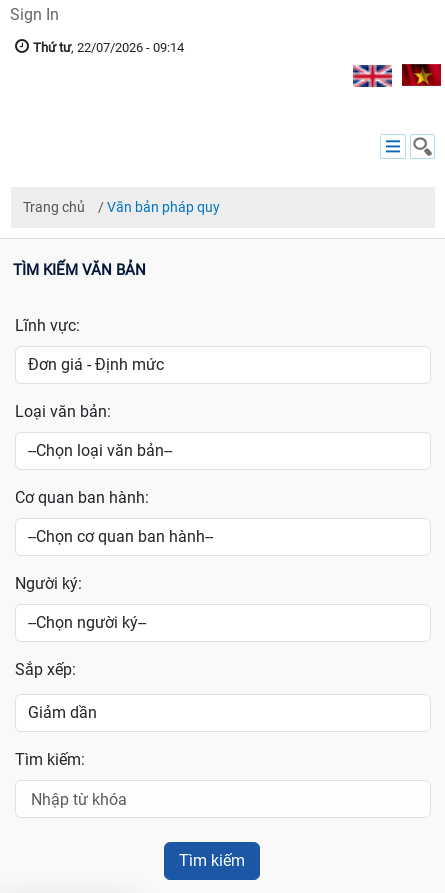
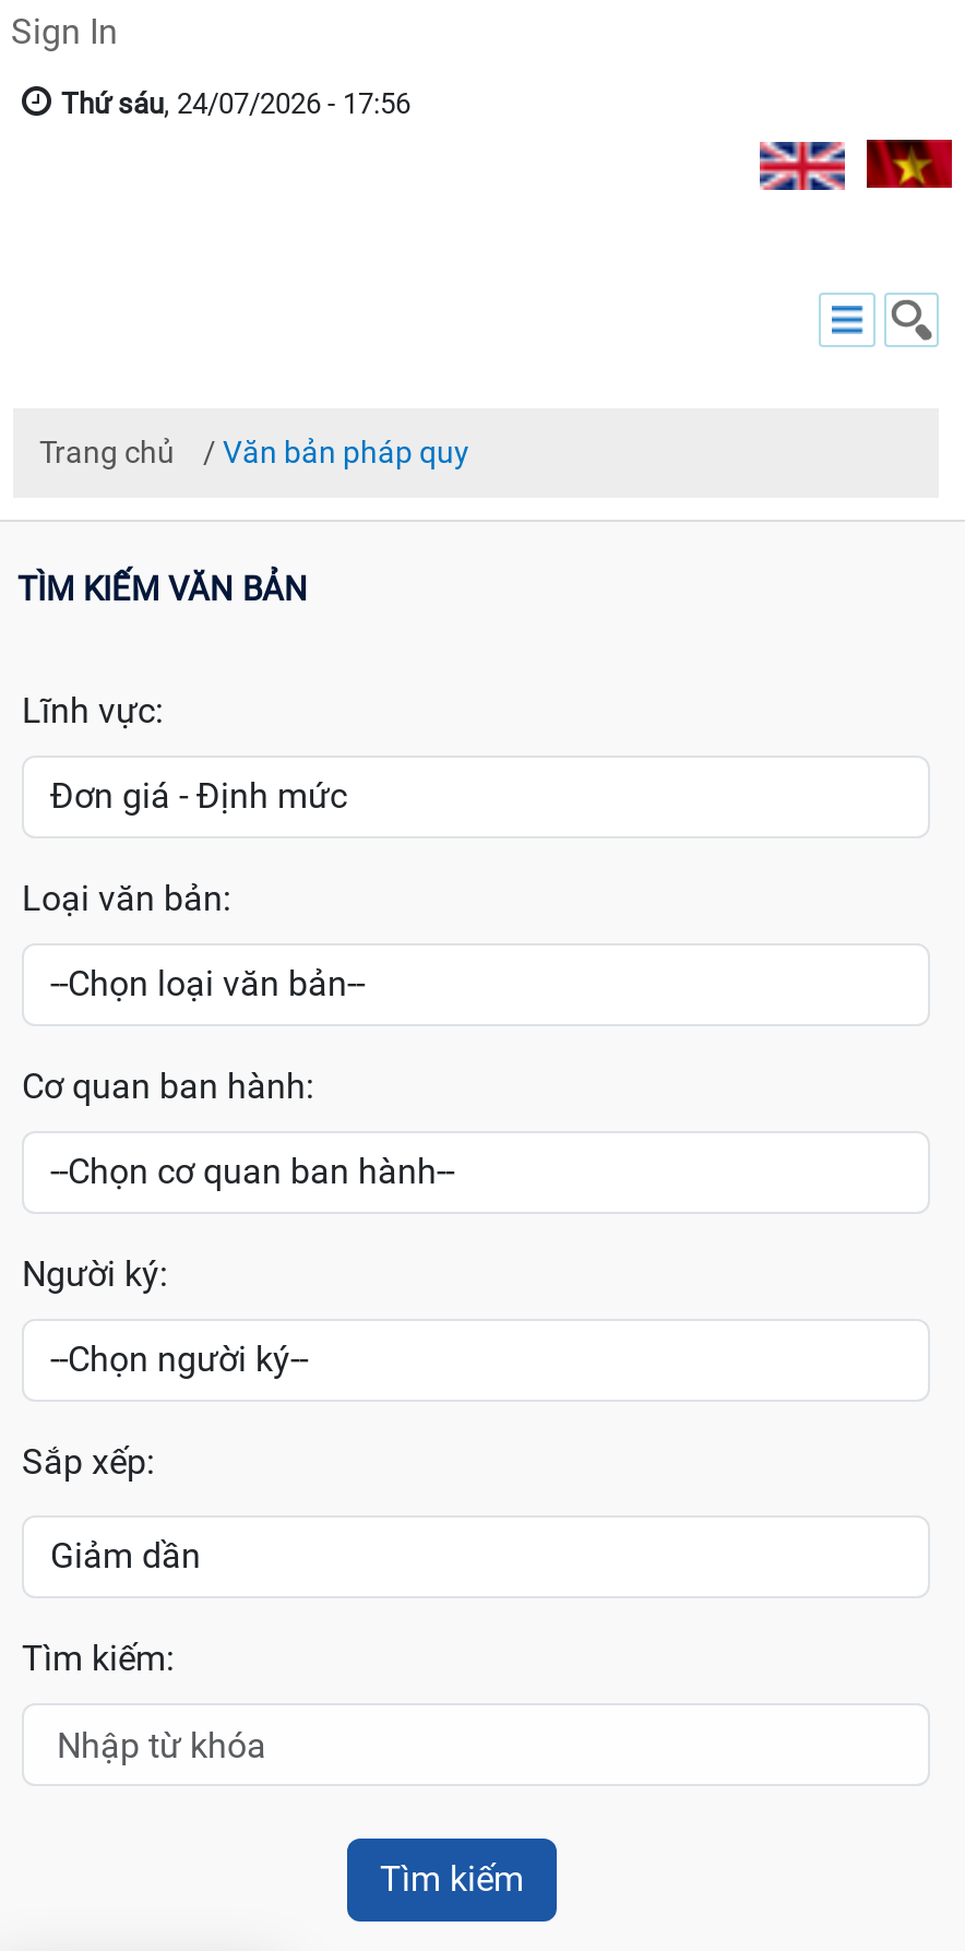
[33,40,184,55] Thứ tư, 22/07/2026 - 09:14 -> [61,87,410,120] Thứ sáu, 24/07/2026 - 17:56

